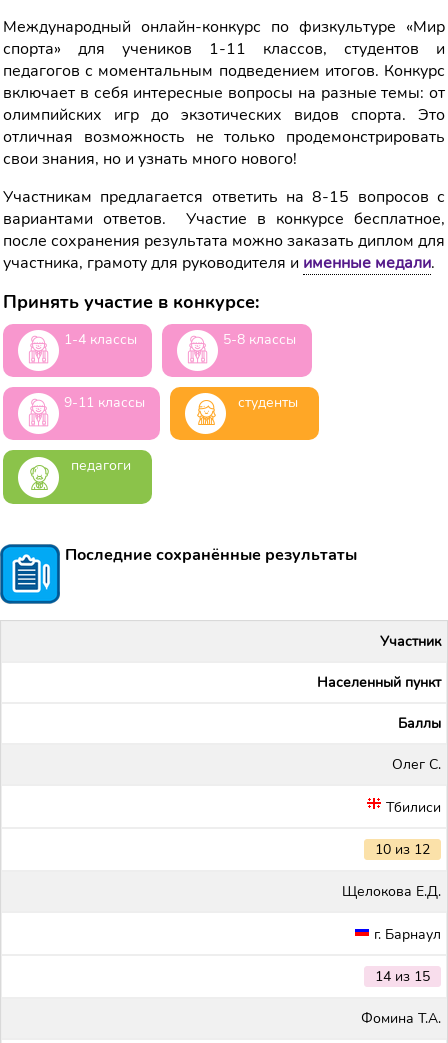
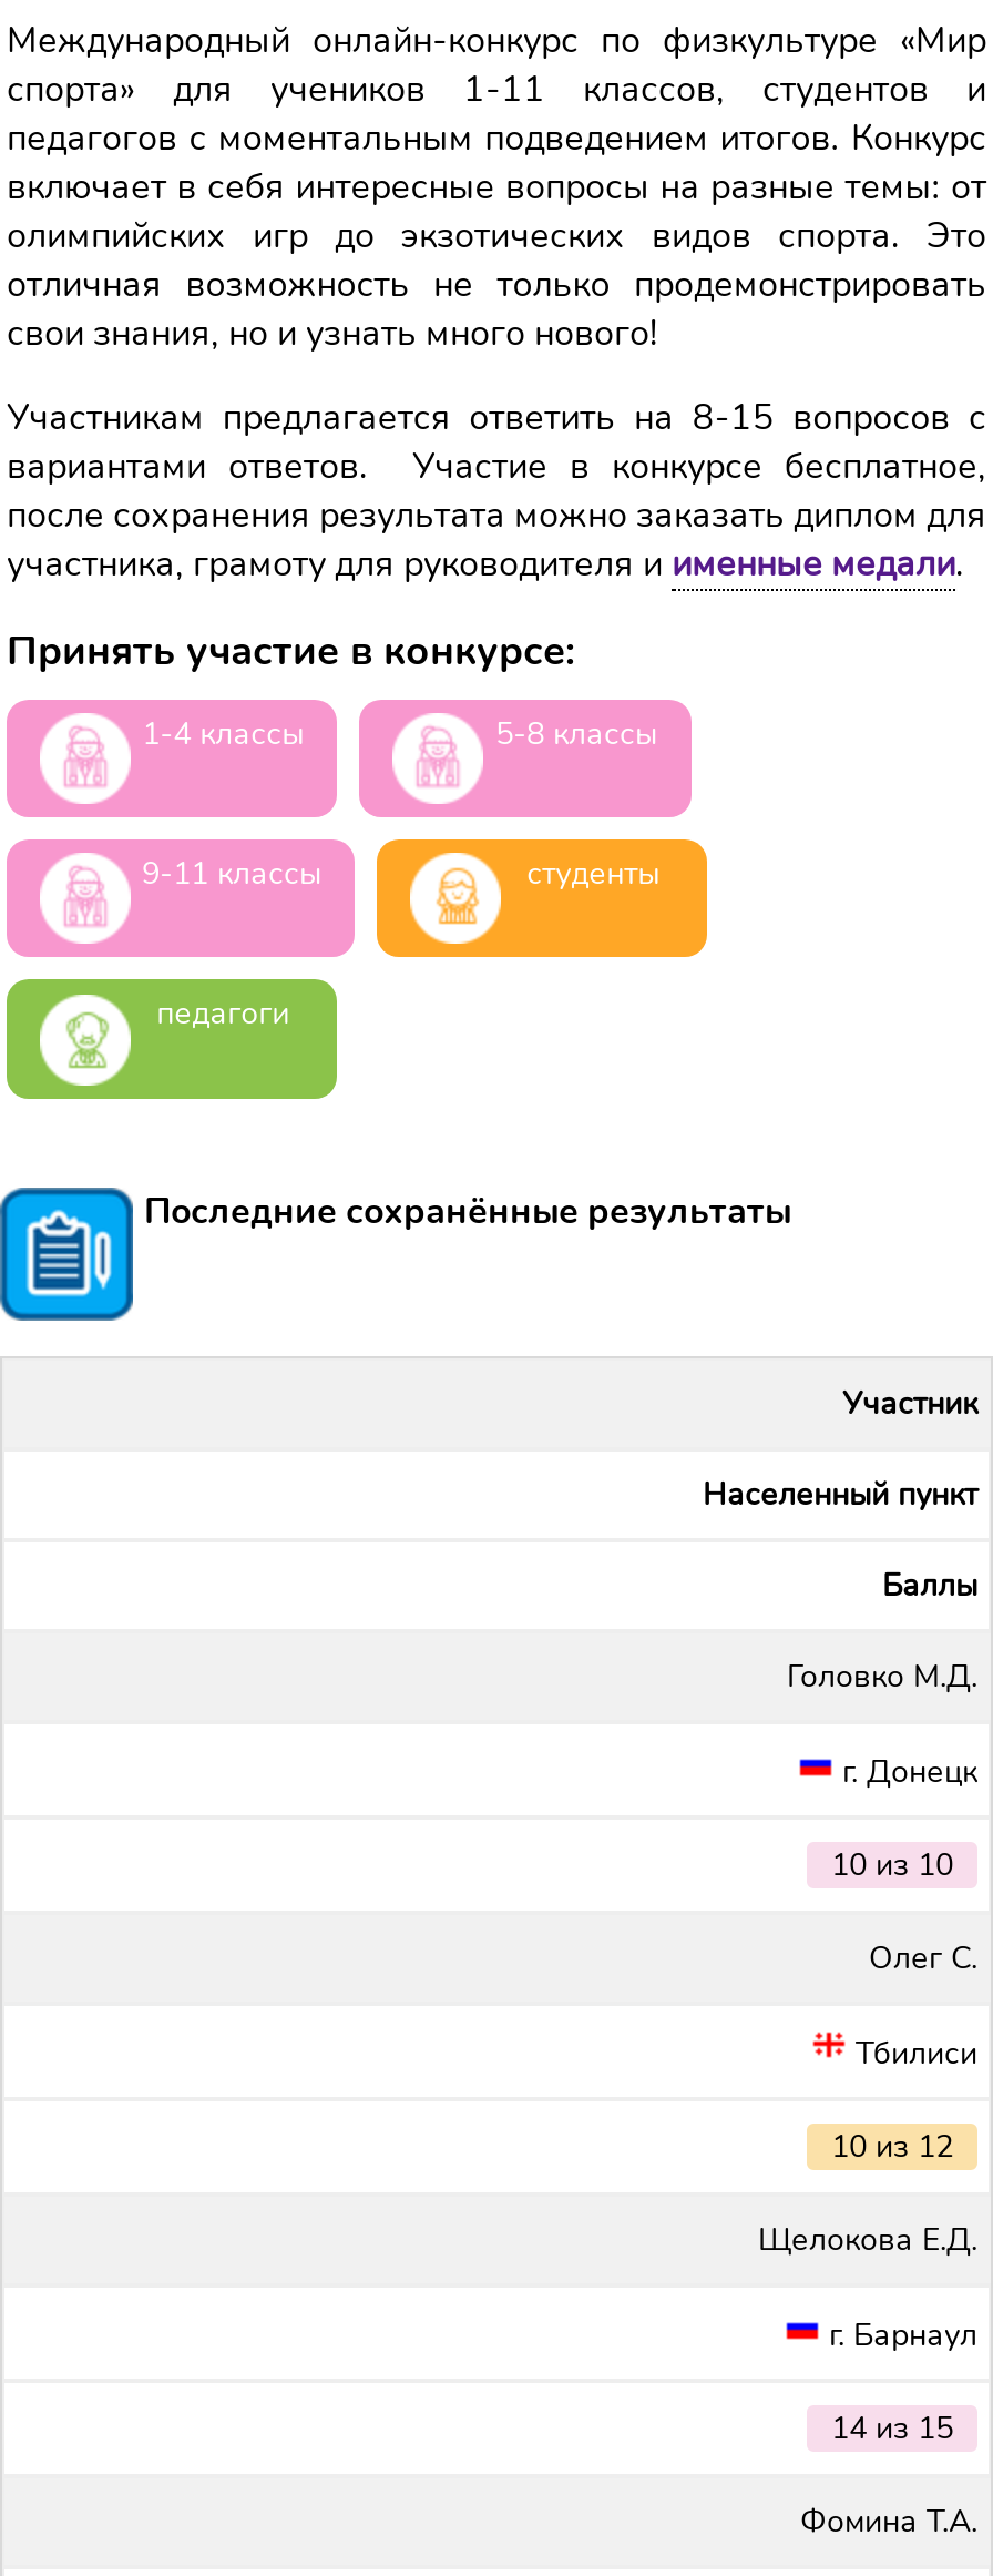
none -> [787,1656,977,1886] Головко М.Д. | г. Донецк | 10 из 10

